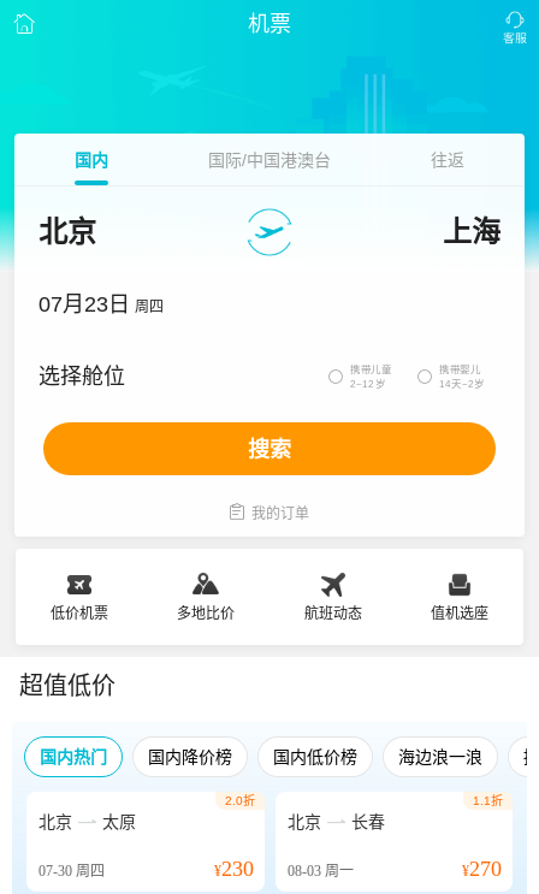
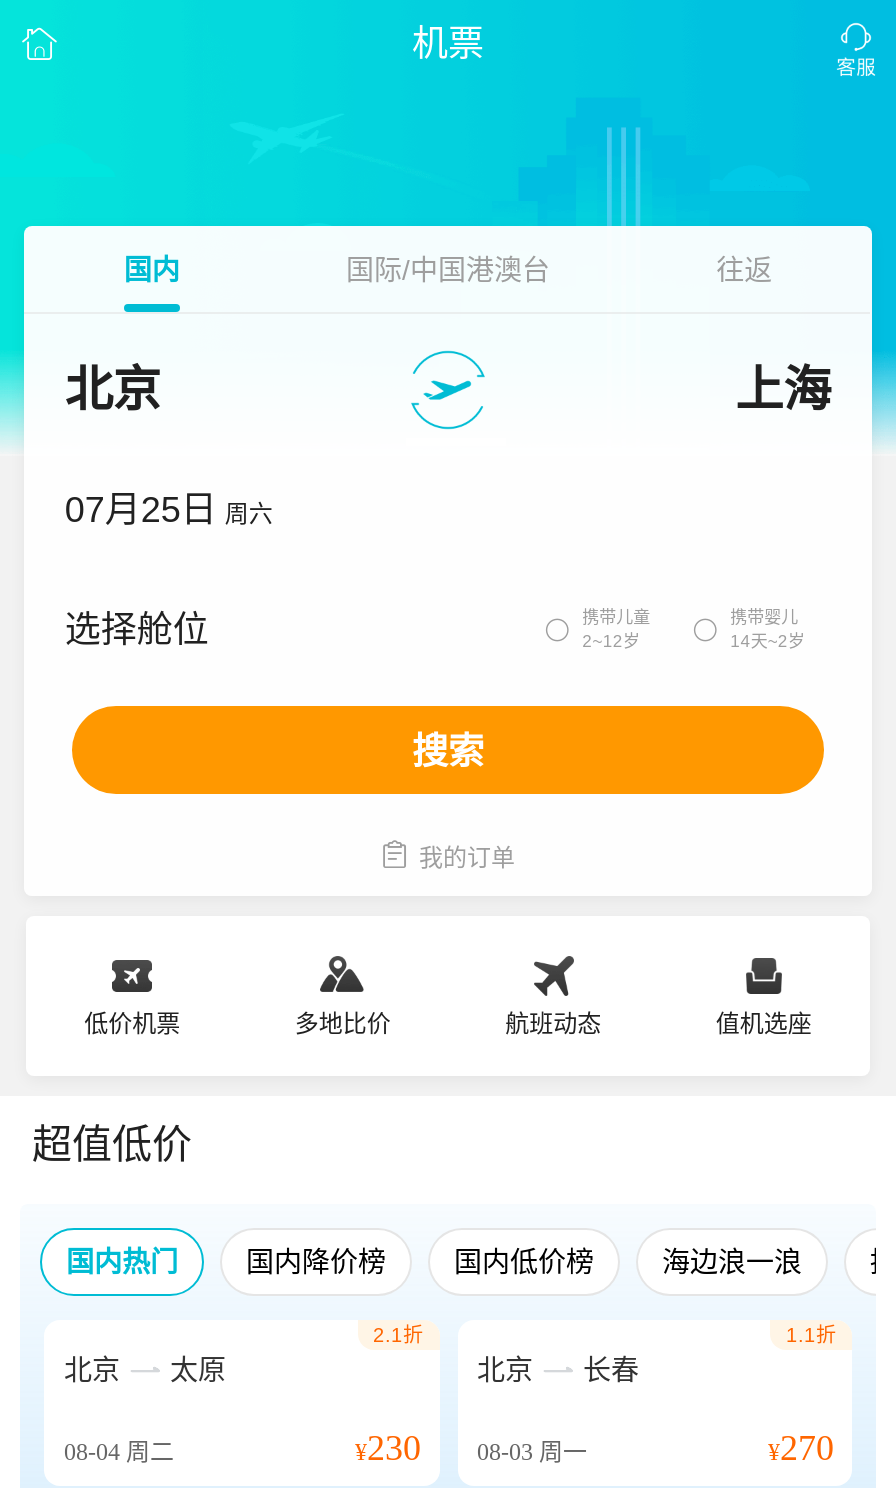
[39,292,164,316] 07月23日 周四 -> [65,490,273,530] 07月25日 周六
[224,794,254,807] 2.0折 -> [373,1324,423,1346] 2.1折
[38,863,105,880] 07-30周四 -> [64,1438,174,1466] 08-04周二

